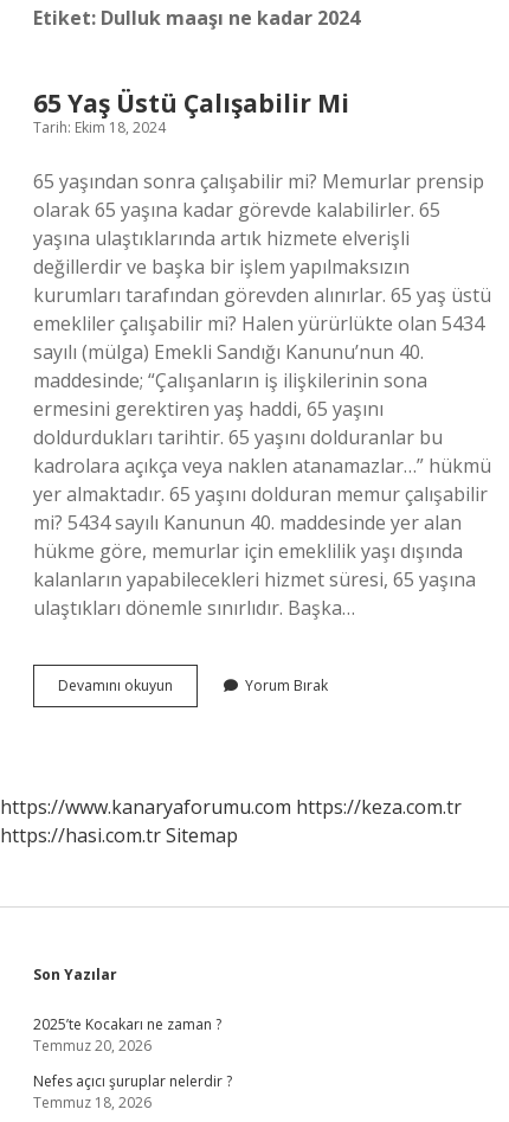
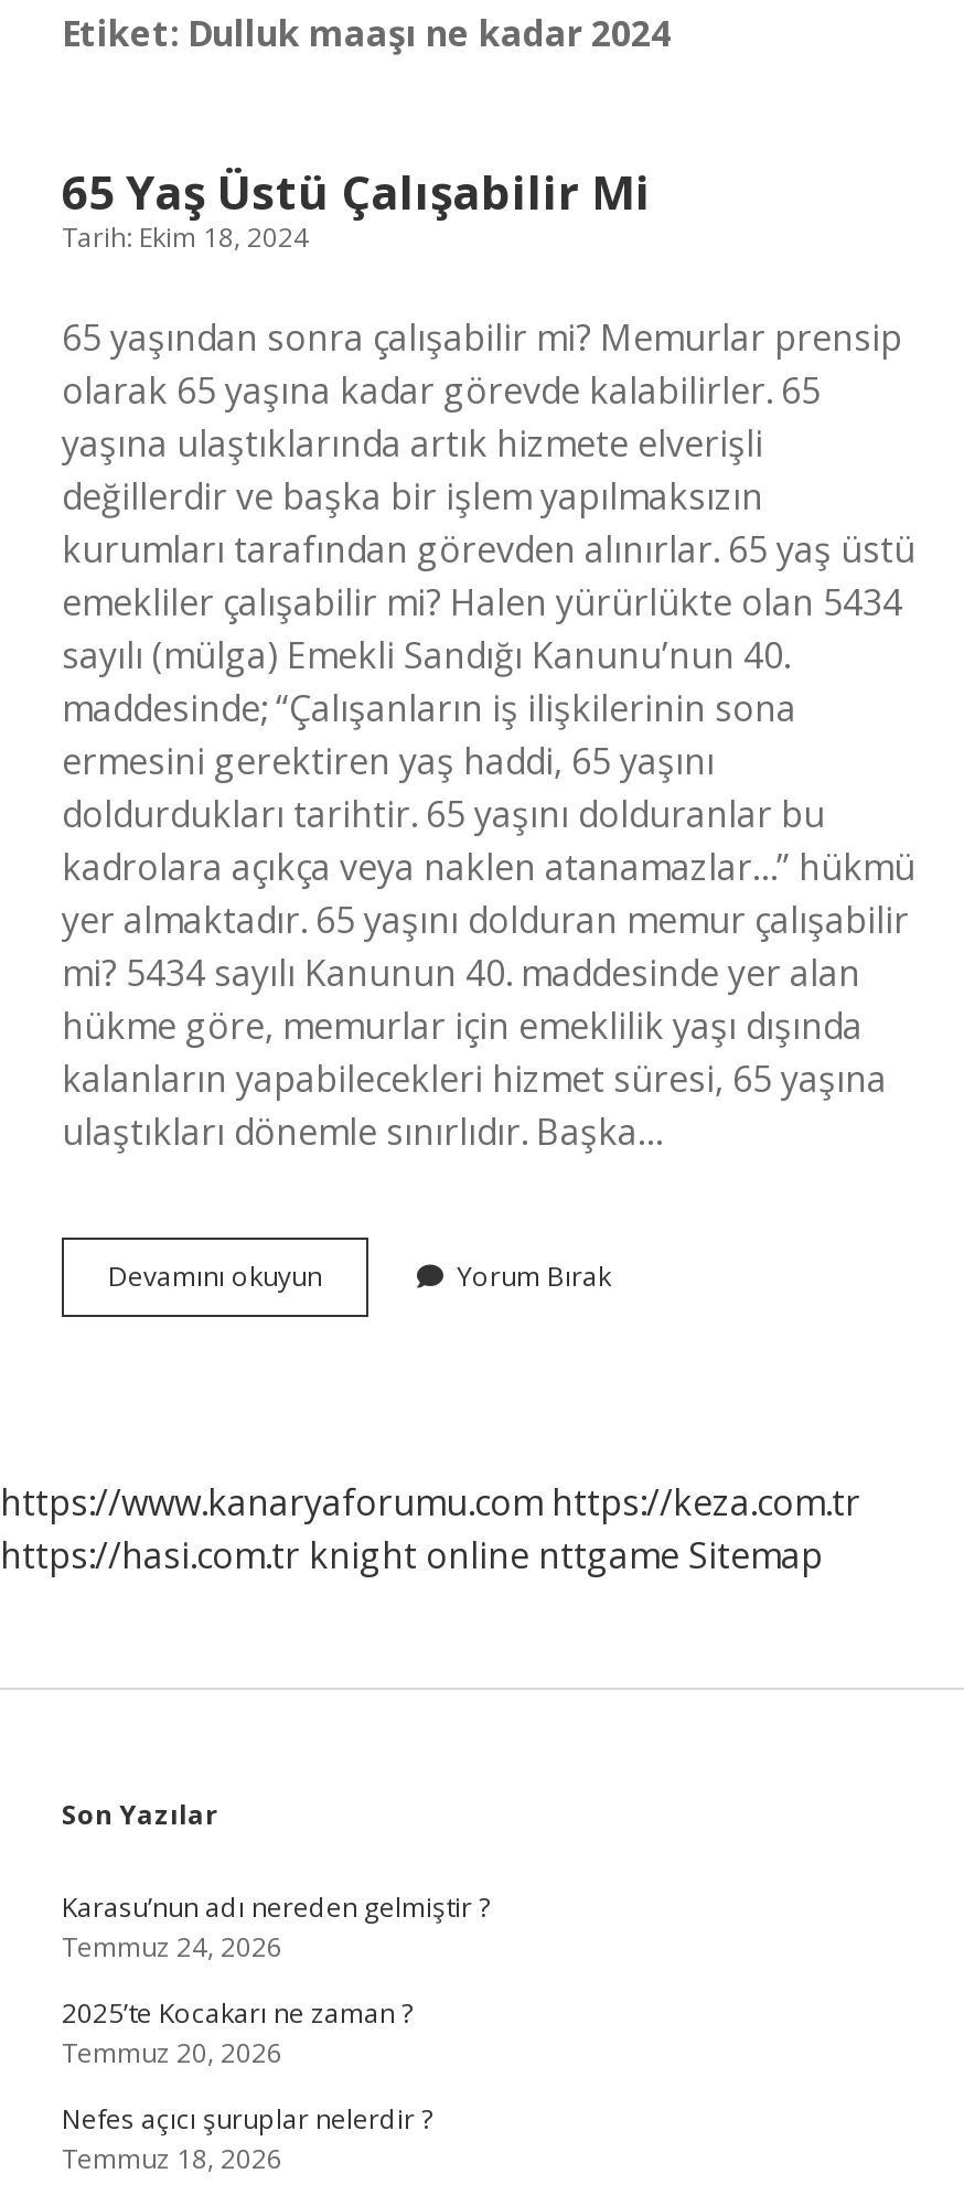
[0,822,238,848] https://hasi.com.tr Sitemap -> [0,1531,823,1580] https://hasi.com.tr knight online nttgame Sitemap
none -> [62,1888,490,1966] Karasu’nun adı nereden gelmiştir ? | Temmuz 24, 2026

